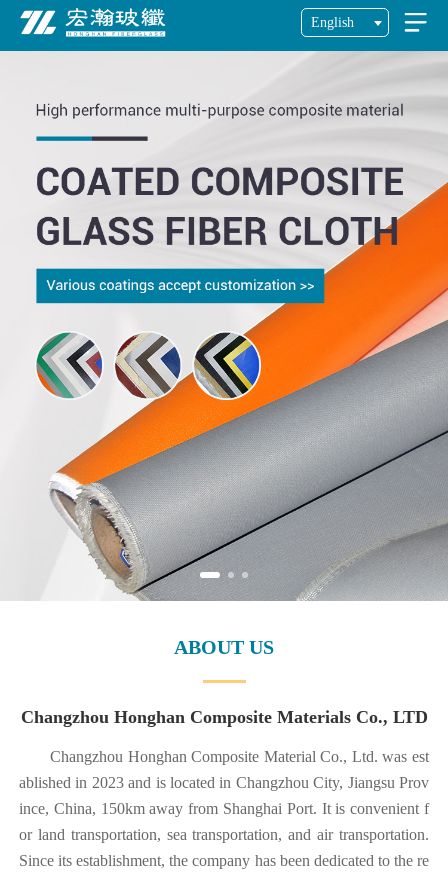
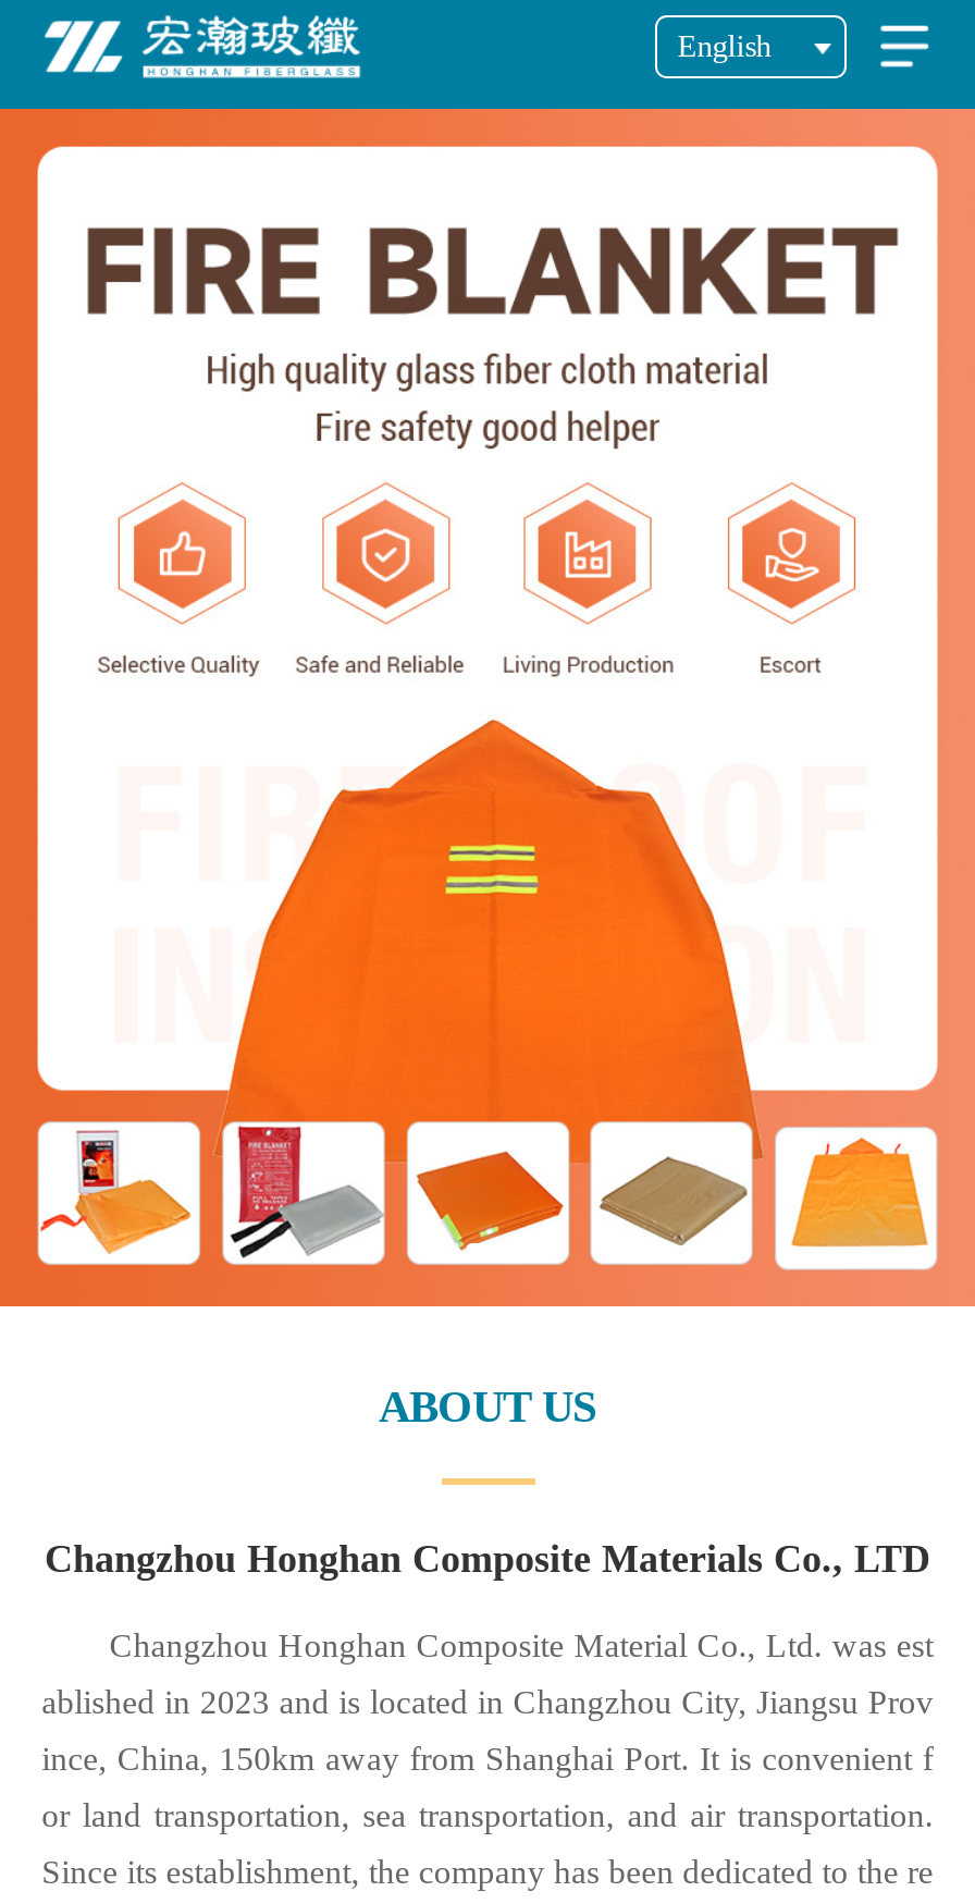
[3,50,445,601] [image] -> [7,107,968,1309] [image]

